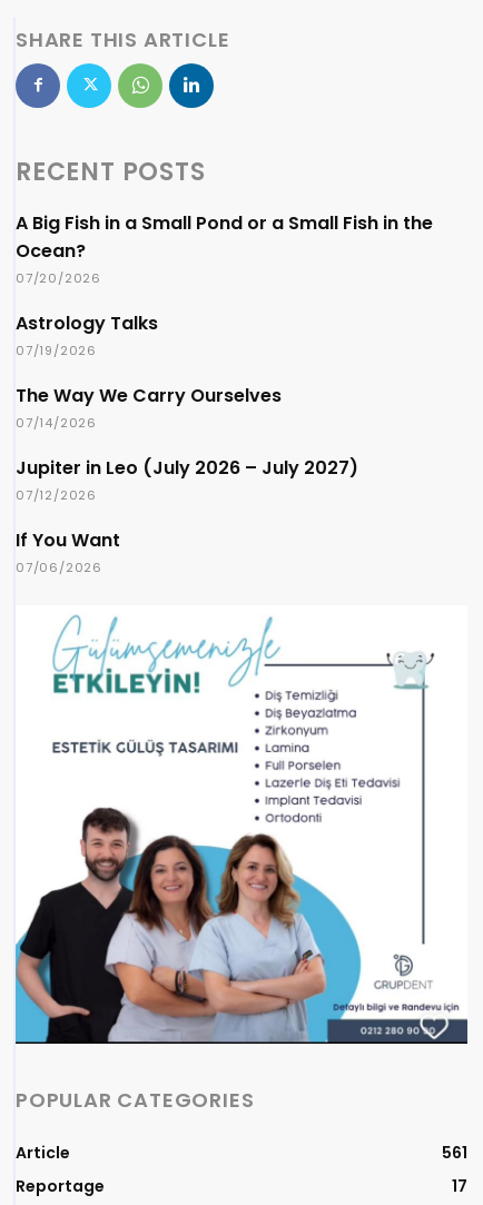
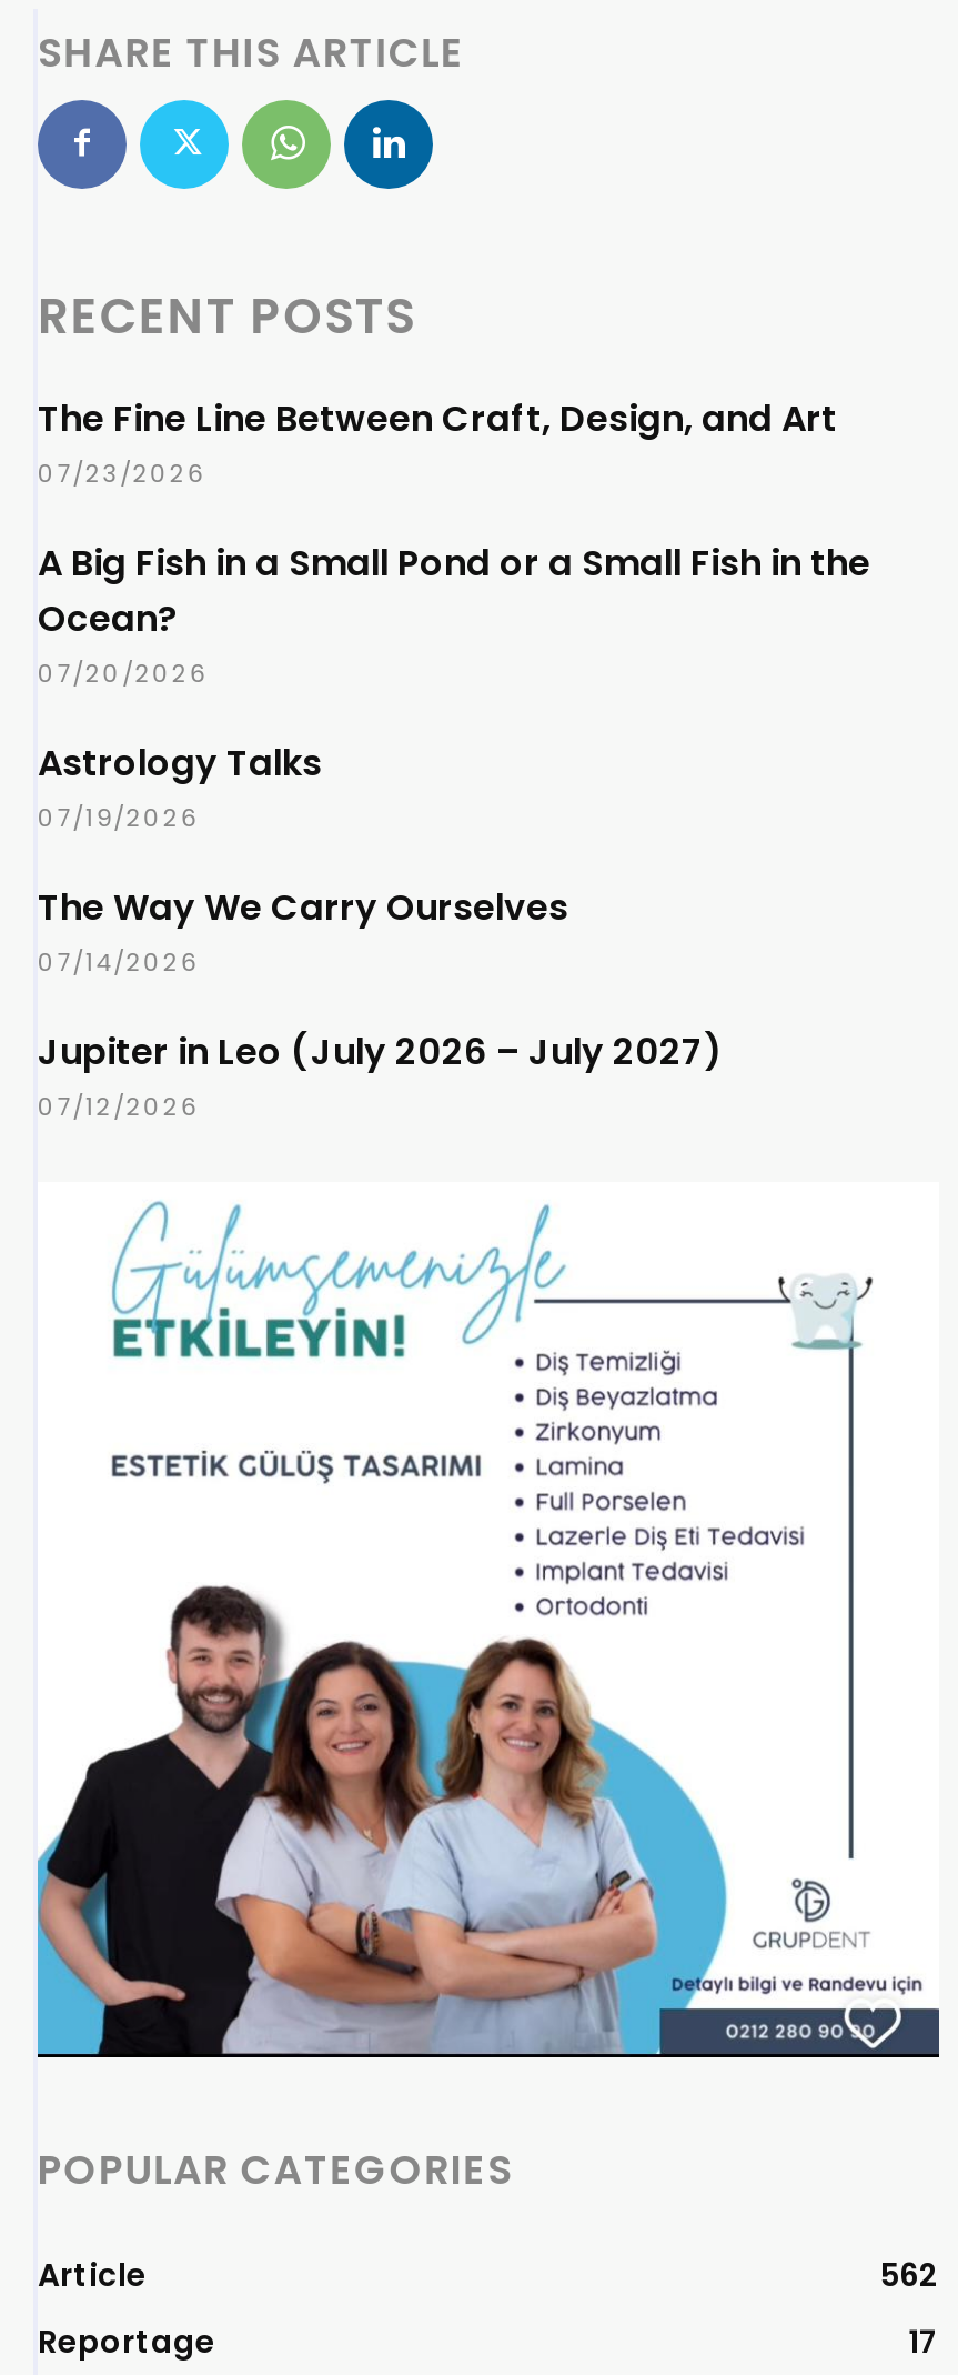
none -> [38,392,837,490] The Fine Line Between Craft, Design, and Art | 07/23/2026
moved [16,210,433,503] -> [38,537,870,1123]: A Big Fish in a Small Pond or a Small Fish in the | Ocean? | 07/20/2026 | ... | Jupiter in Leo (July 2026 – July 2027) | 07/12/2026
[16,527,120,576] If You Want | 07/06/2026 -> none
[442,1142,467,1164] 561 -> [879,2253,939,2298] 562

